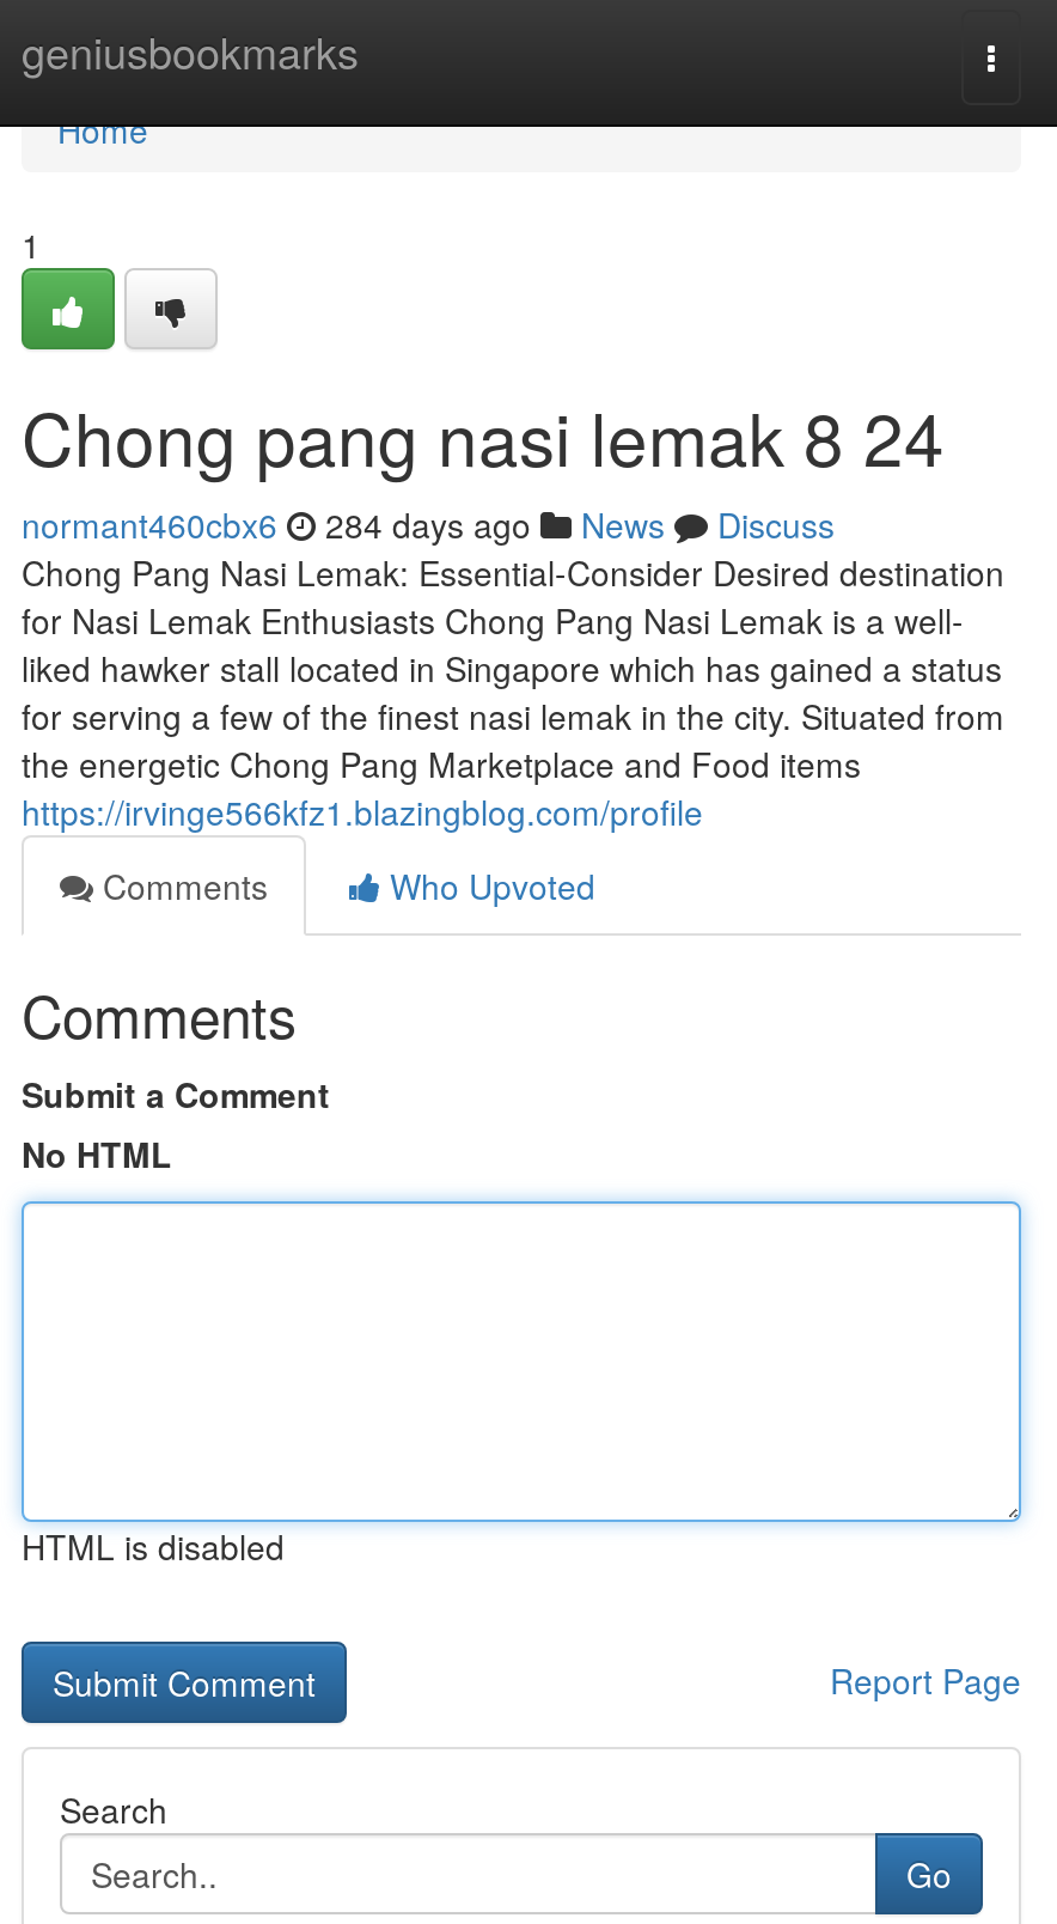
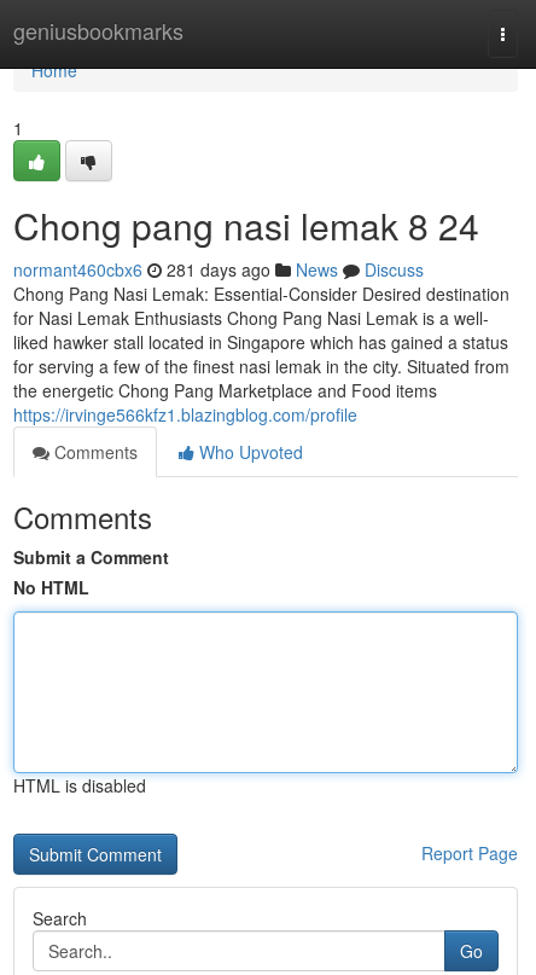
[22,500,835,548] normant460cbx6 284 days ago News Discuss -> [13,257,424,282] normant460cbx6 281 days ago News Discuss

